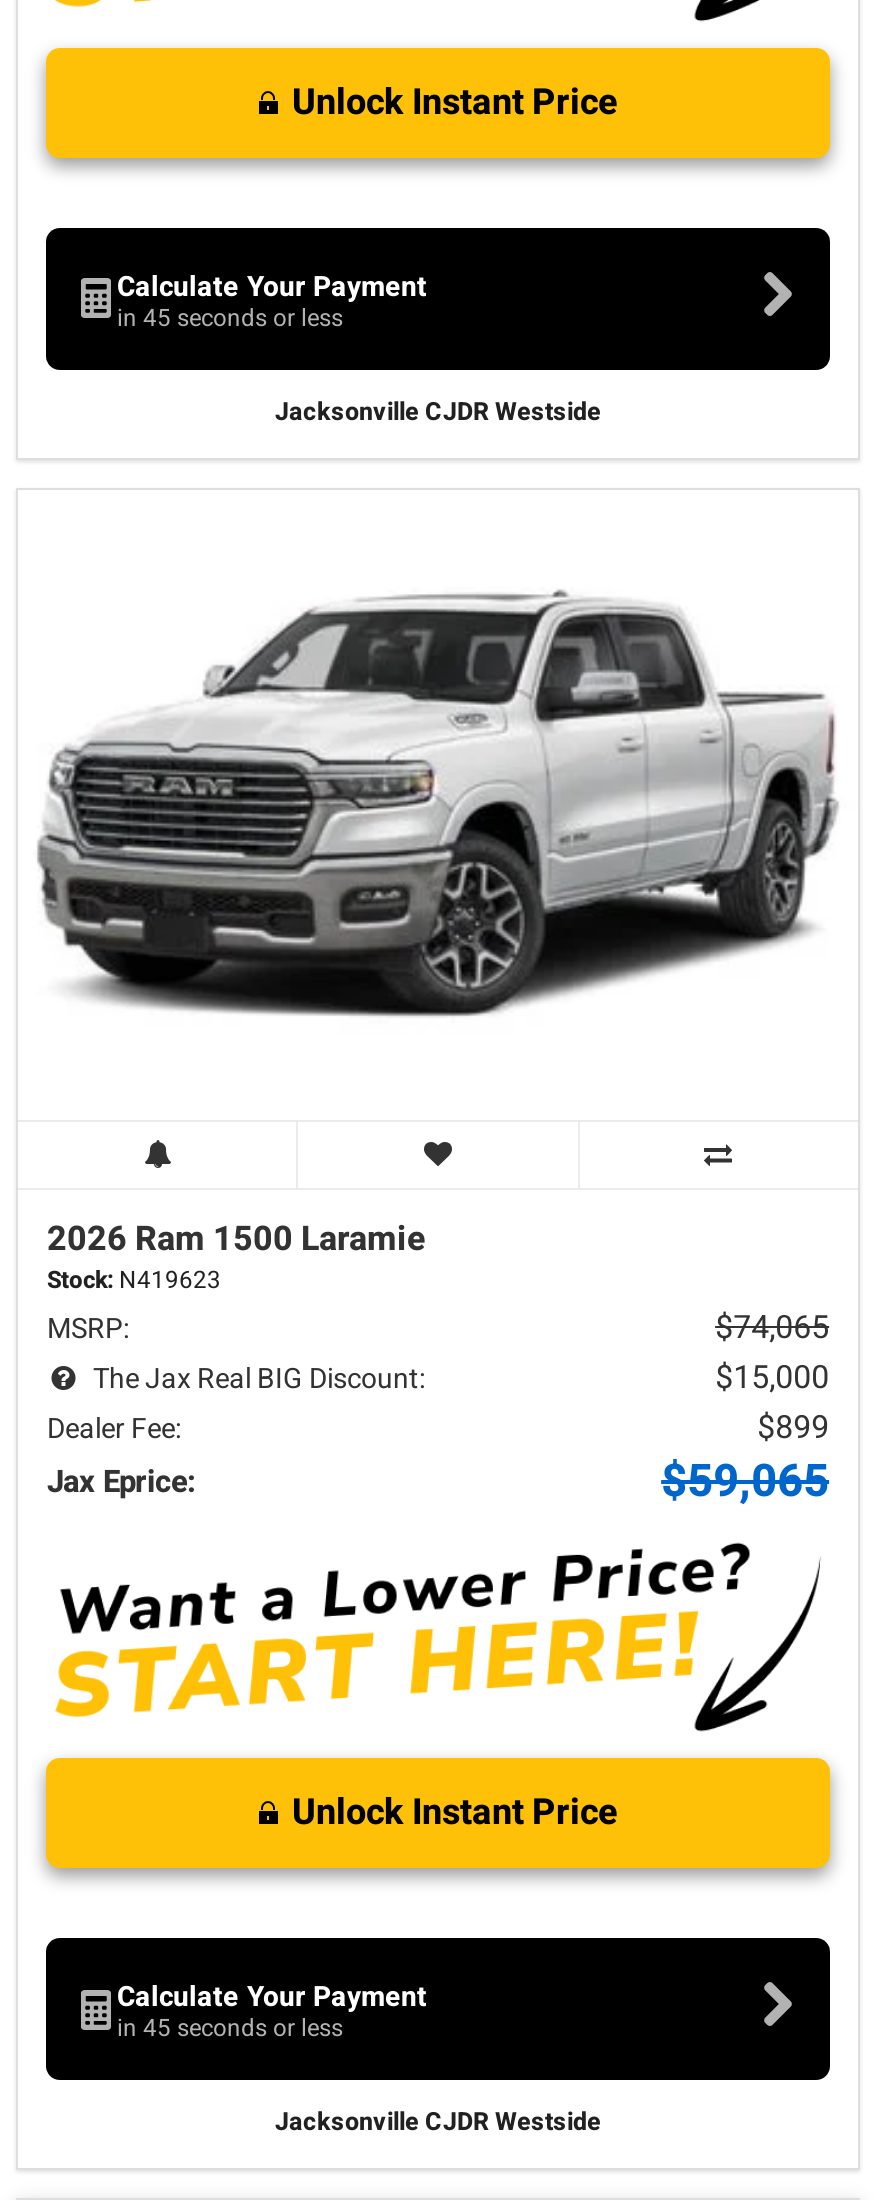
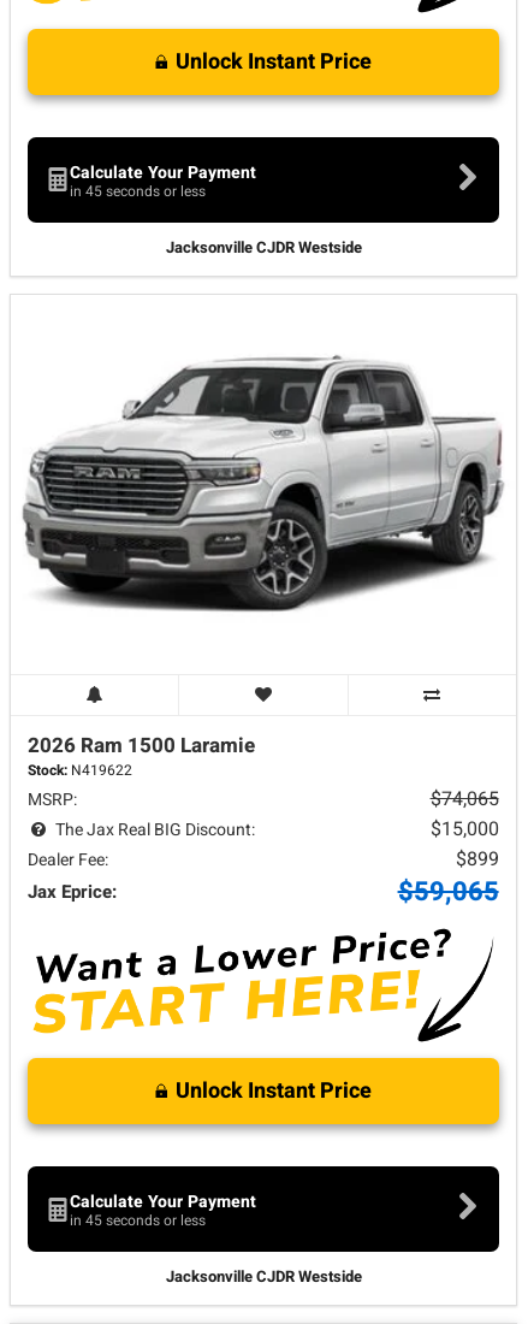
[47,1263,221,1297] Stock: N419623 -> [28,760,133,781] Stock: N419622

